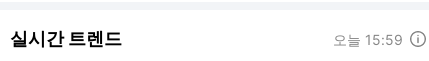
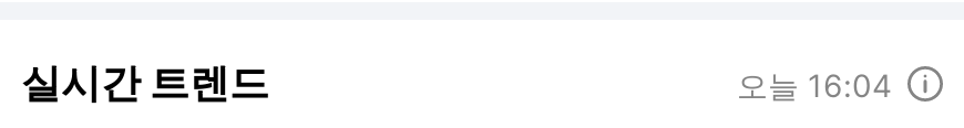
[333,31,403,48] 오늘 15:59 -> [737,66,892,104] 오늘 16:04

